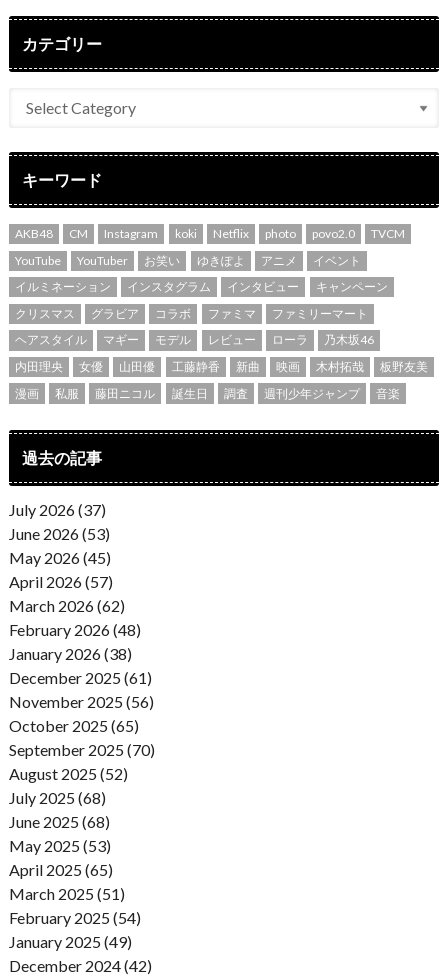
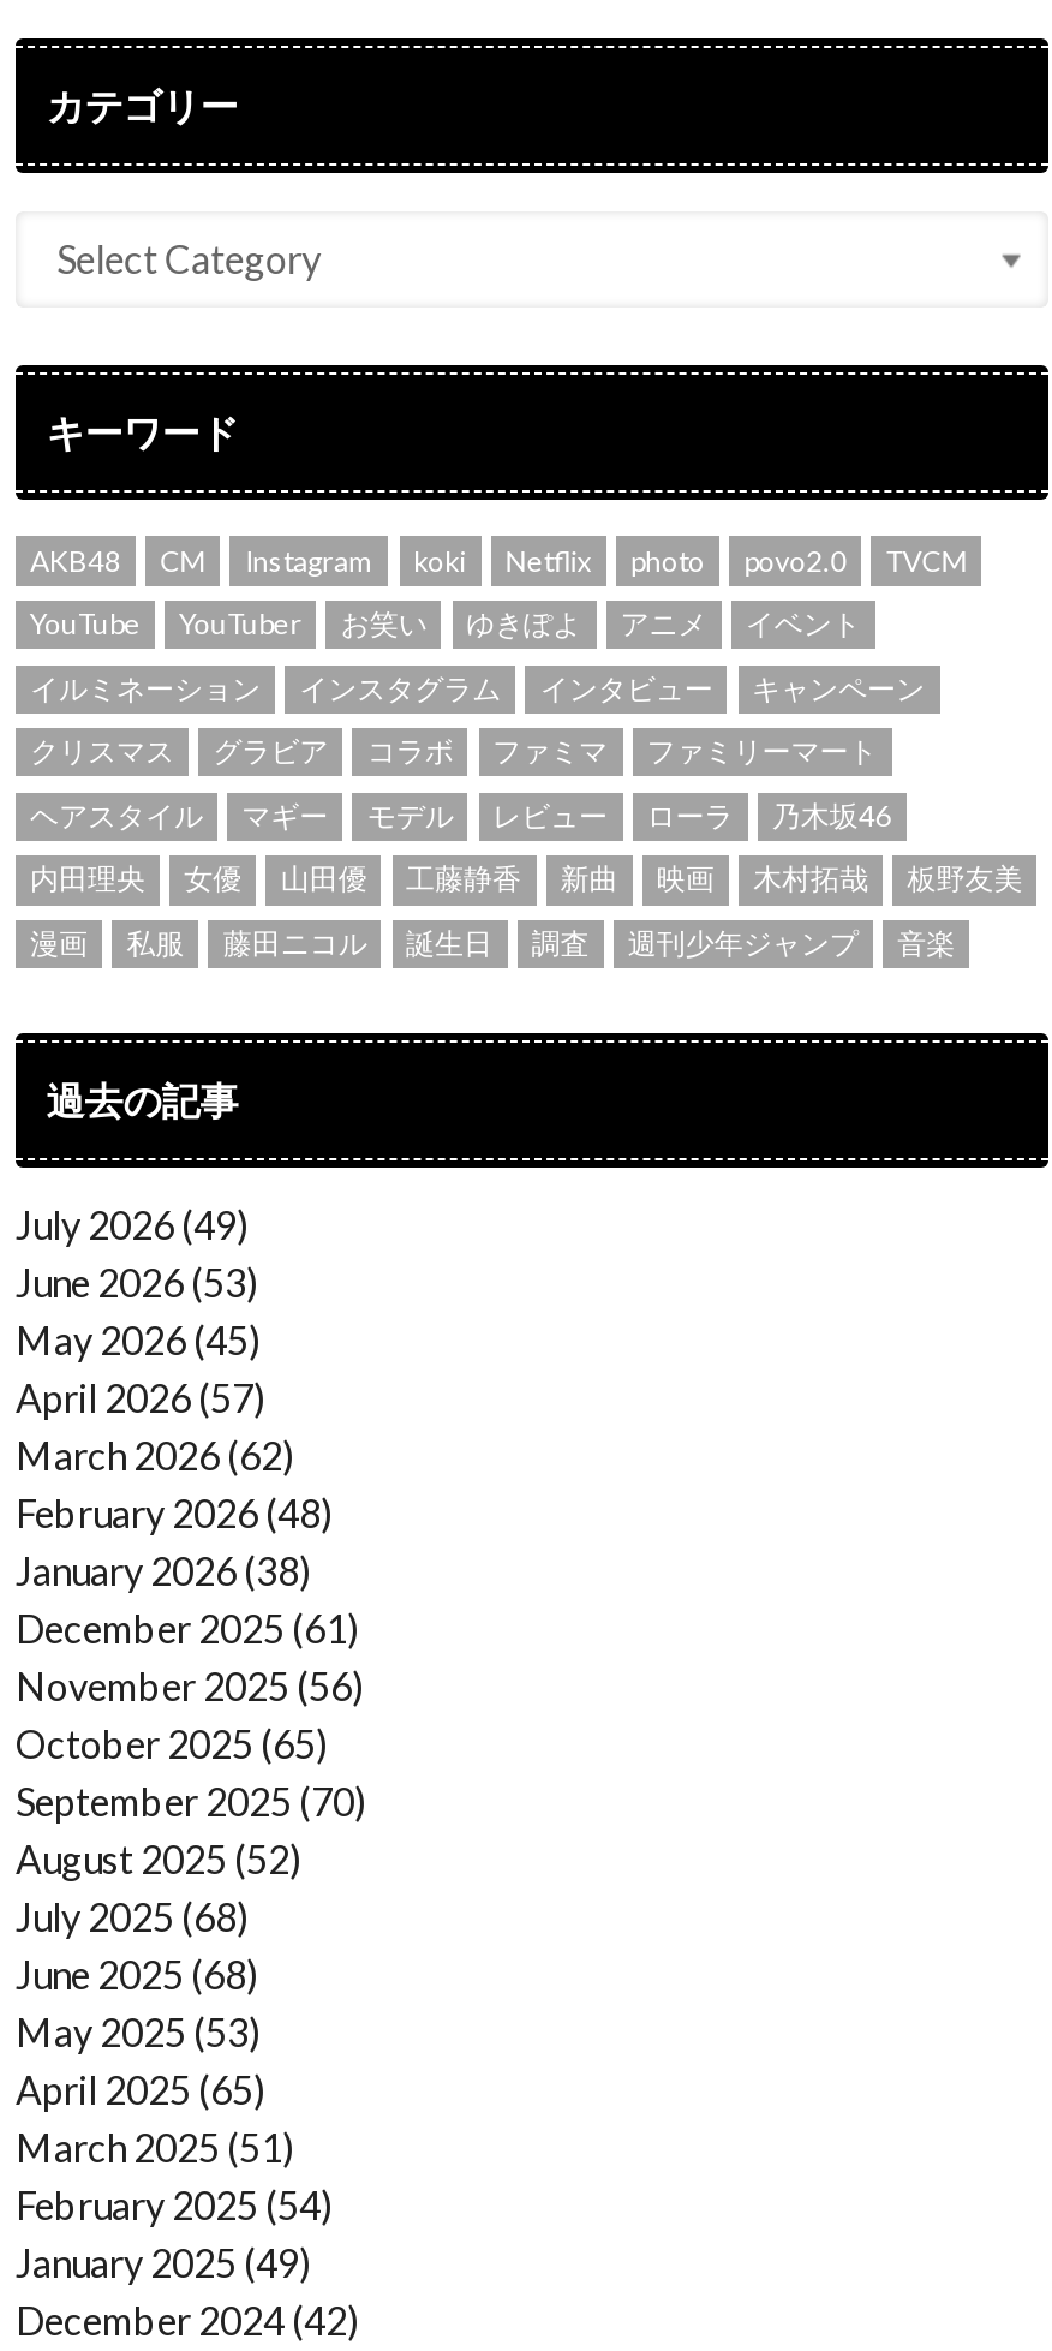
[9,500,106,519] July 2026 (37) -> [16,1201,249,1246] July 2026 (49)

